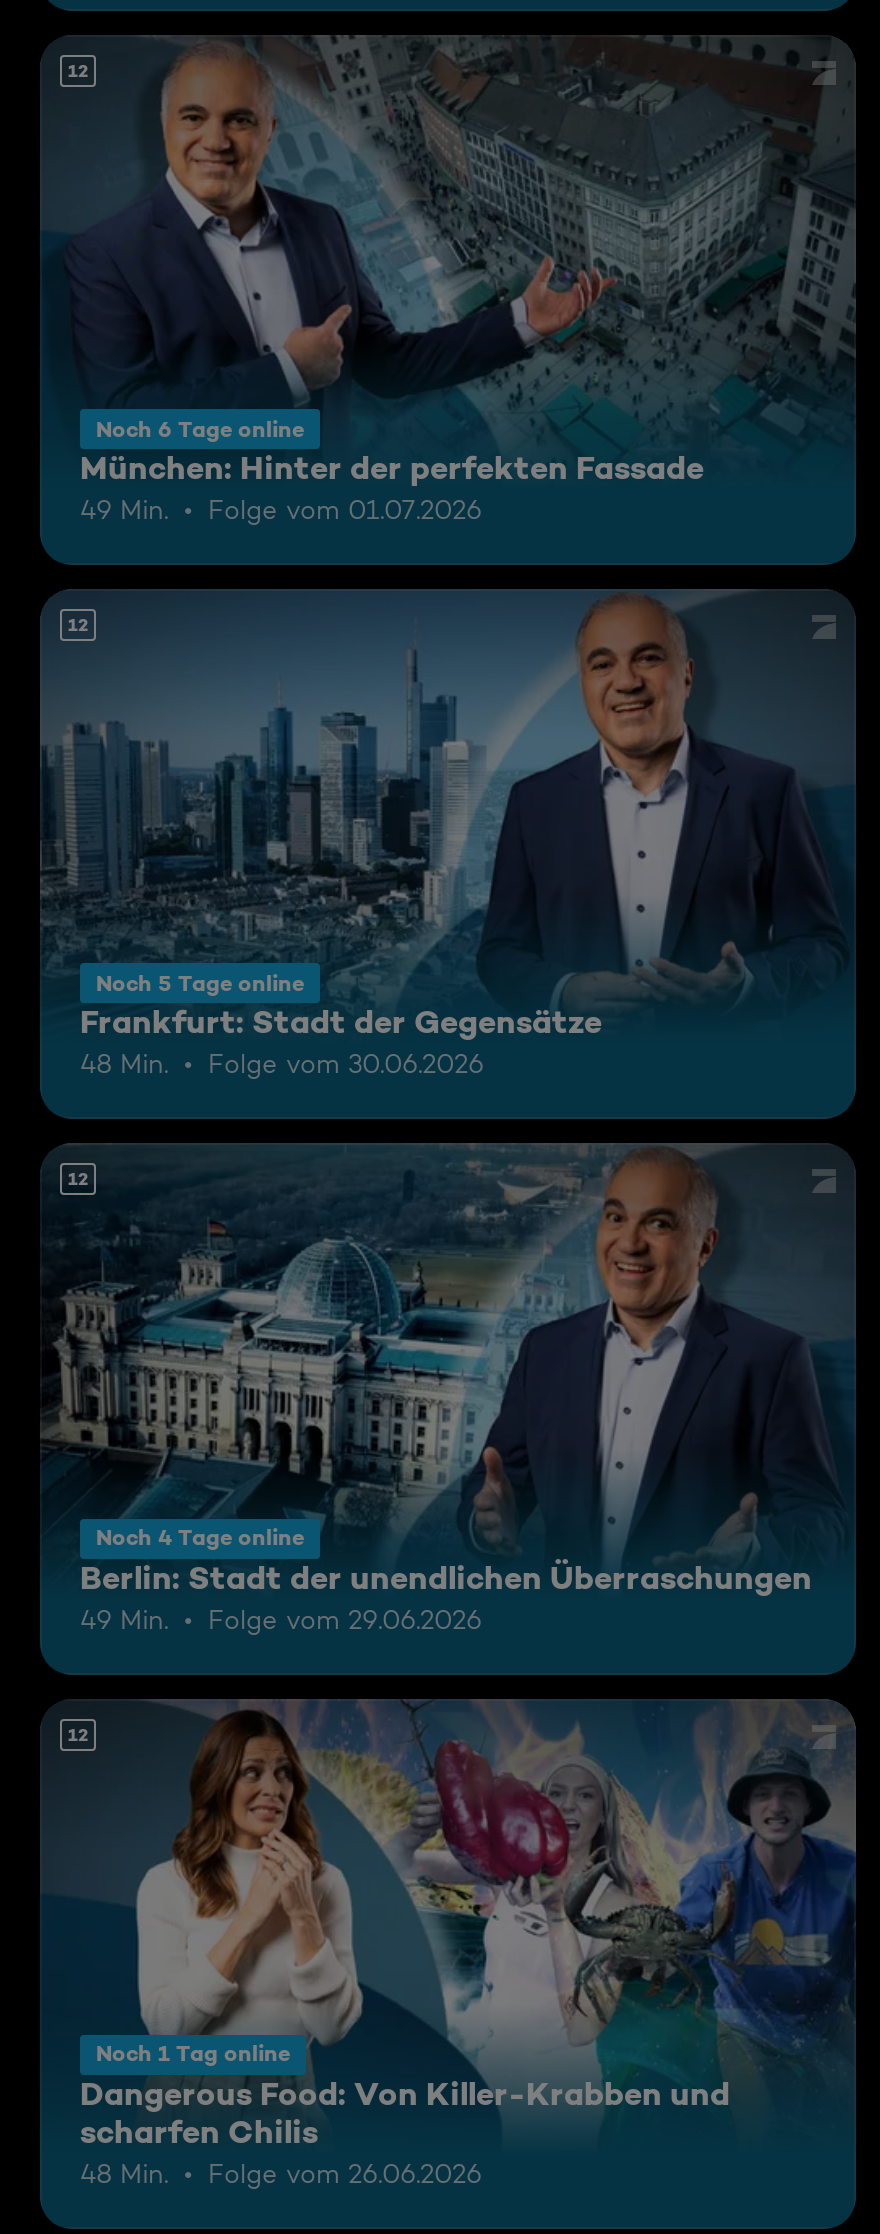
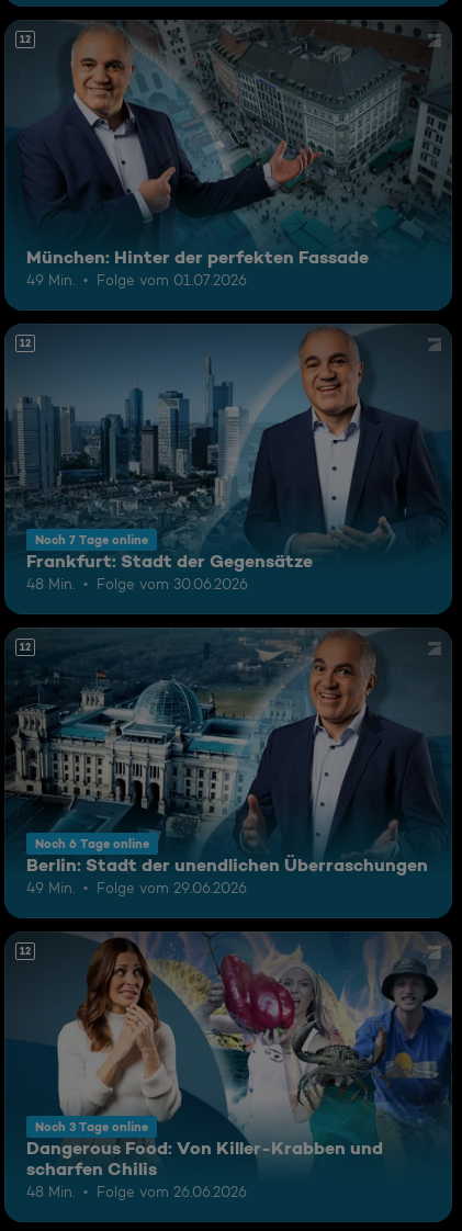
moved [96,415,304,443] -> [35,836,149,851]: Noch 6 Tage online
[96,969,304,997] Noch 5 Tage online -> [35,532,148,547] Noch 7 Tage online
[96,1523,304,1551] Noch 4 Tage online -> none
[96,2040,290,2068] Noch 1 Tag online -> [35,1119,148,1134] Noch 3 Tage online

